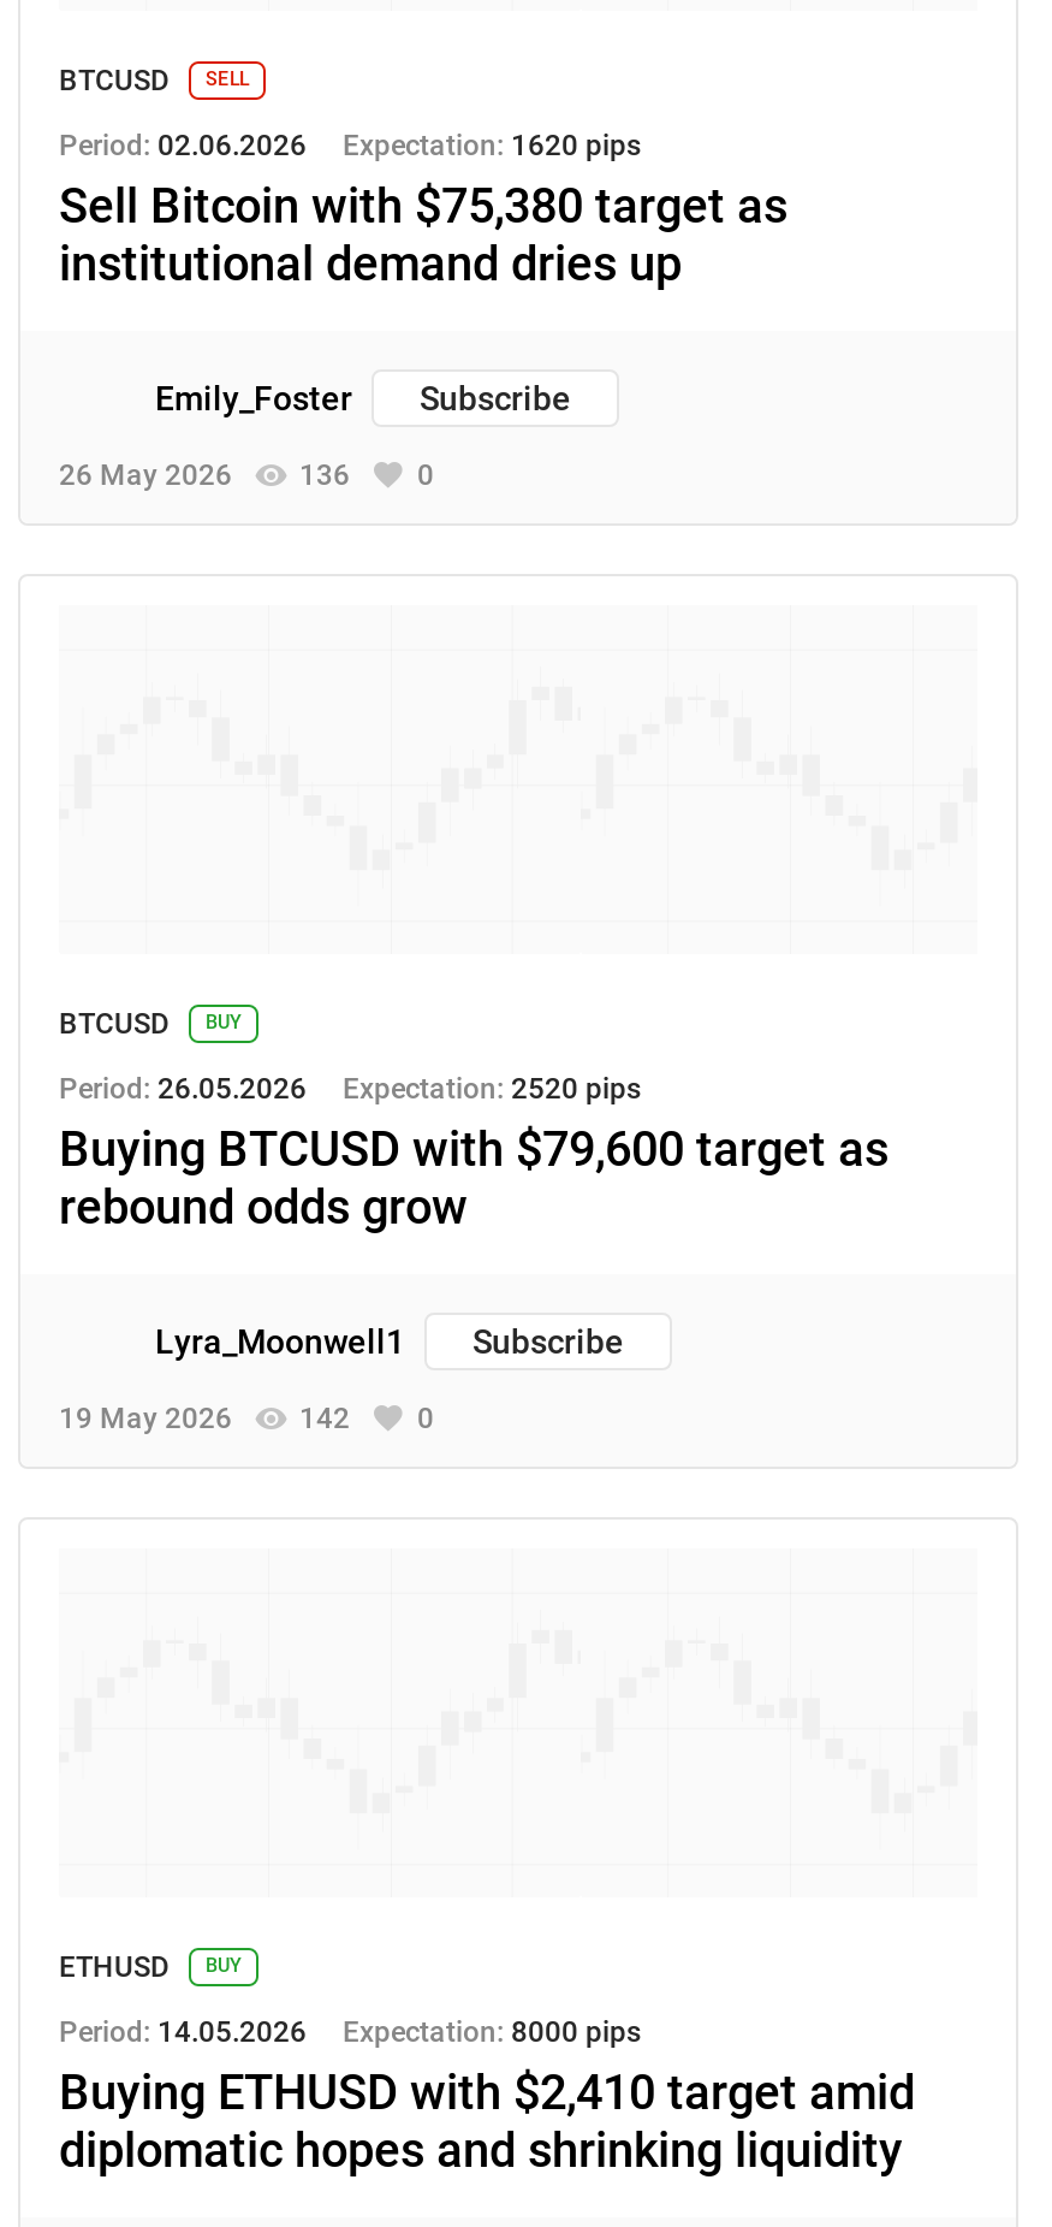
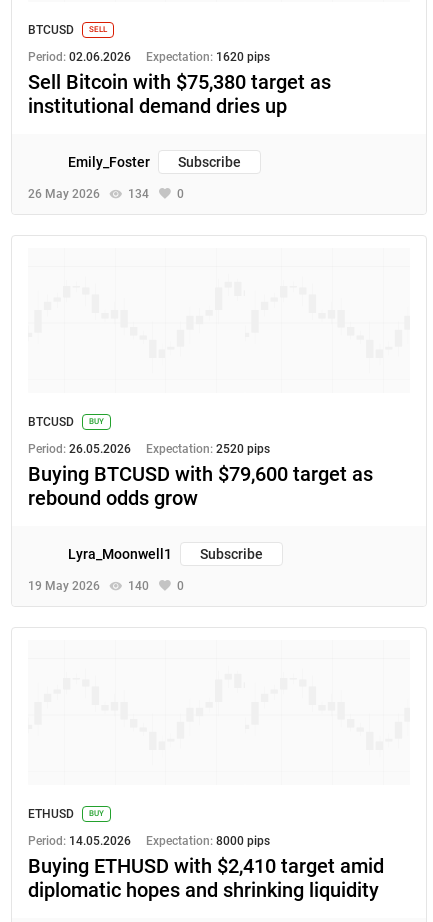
[59,460,434,493] 26 May 2026 136 0 -> [28,187,184,201] 26 May 2026 134 0
[59,1402,434,1436] 19 May 2026 142 0 -> [28,579,184,593] 19 May 2026 140 0

